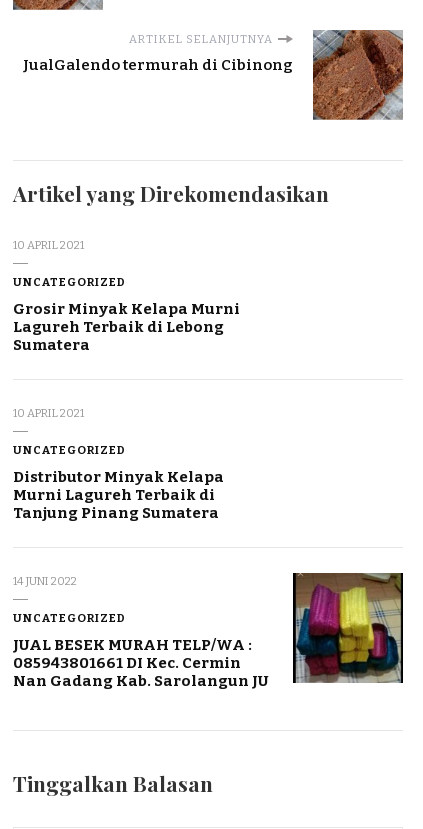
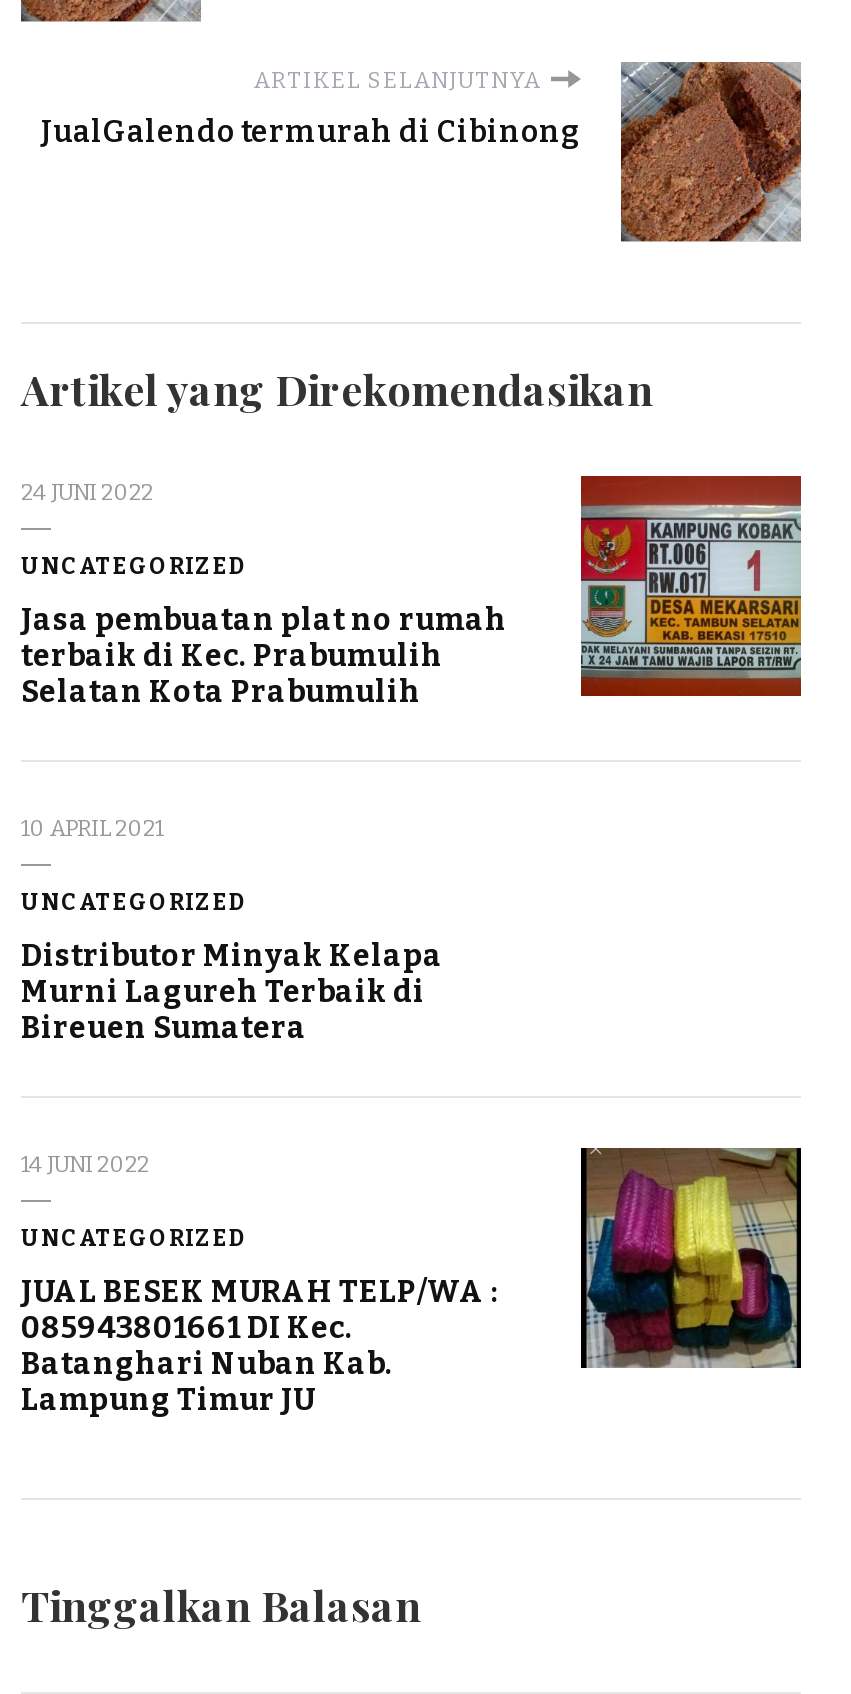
none -> [579,474,803,698] [image]
[13,238,84,252] 10 APRIL 2021 -> [21,477,153,505] 24 JUNI 2022
[13,300,240,354] Grosir Minyak Kelapa Murni | Lagureh Terbaik di Lebong | Sumatera -> [21,601,507,709] Jasa pembuatan plat no rumah | terbaik di Kec. Prabumulih | Selatan Kota Prabumulih
[13,504,219,522] Tanjung Pinang Sumatera -> [21,1009,307,1045] Bireuen Sumatera
[13,654,269,690] 085943801661 DI Kec. Cermin | Nan Gadang Kab. Sarolangun JU -> [21,1309,393,1417] 085943801661 DI Kec. | Batanghari Nuban Kab. | Lampung Timur JU

